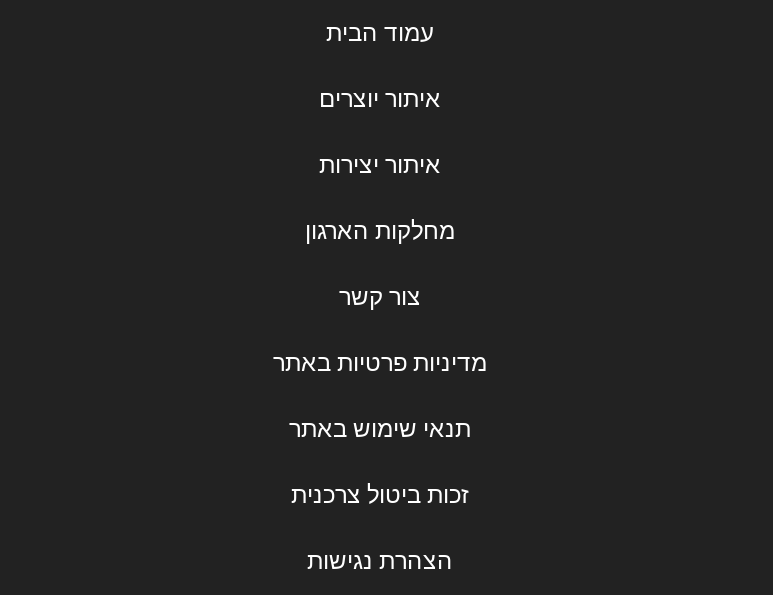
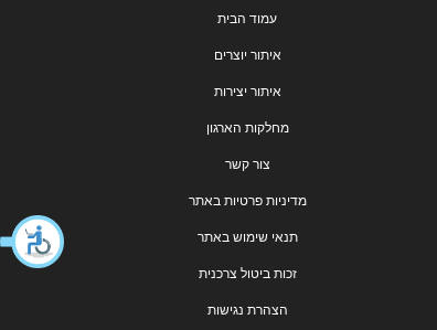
none -> [3,214,65,269] [image]

